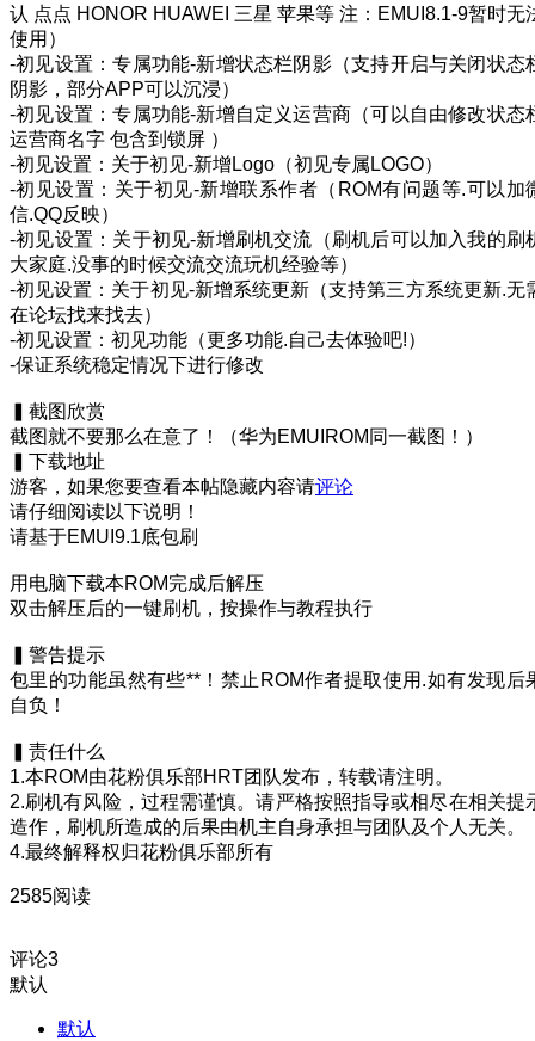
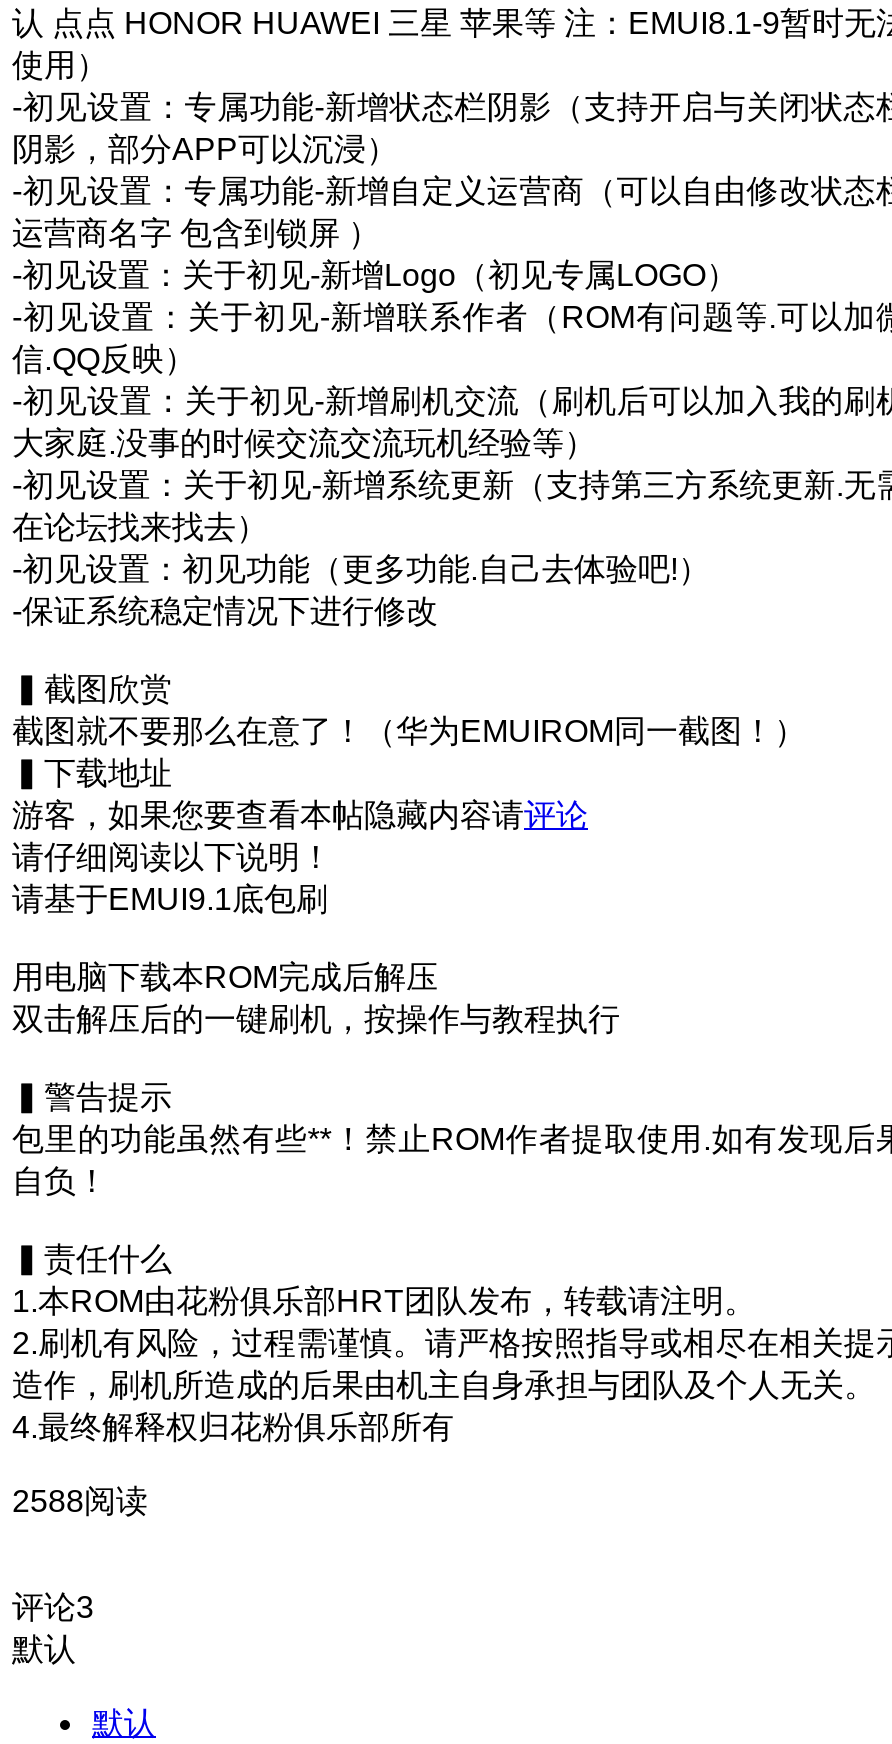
[10,886,91,906] 2585阅读 -> [12,1484,148,1518] 2588阅读

